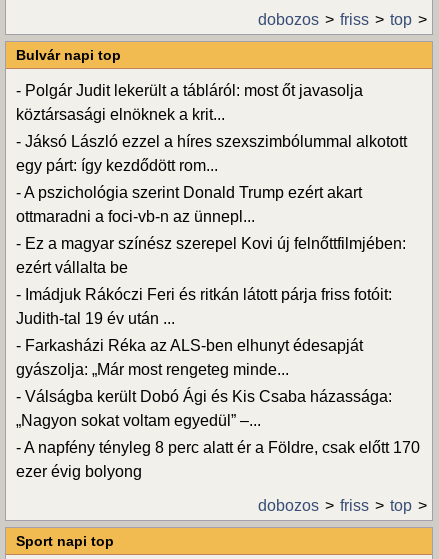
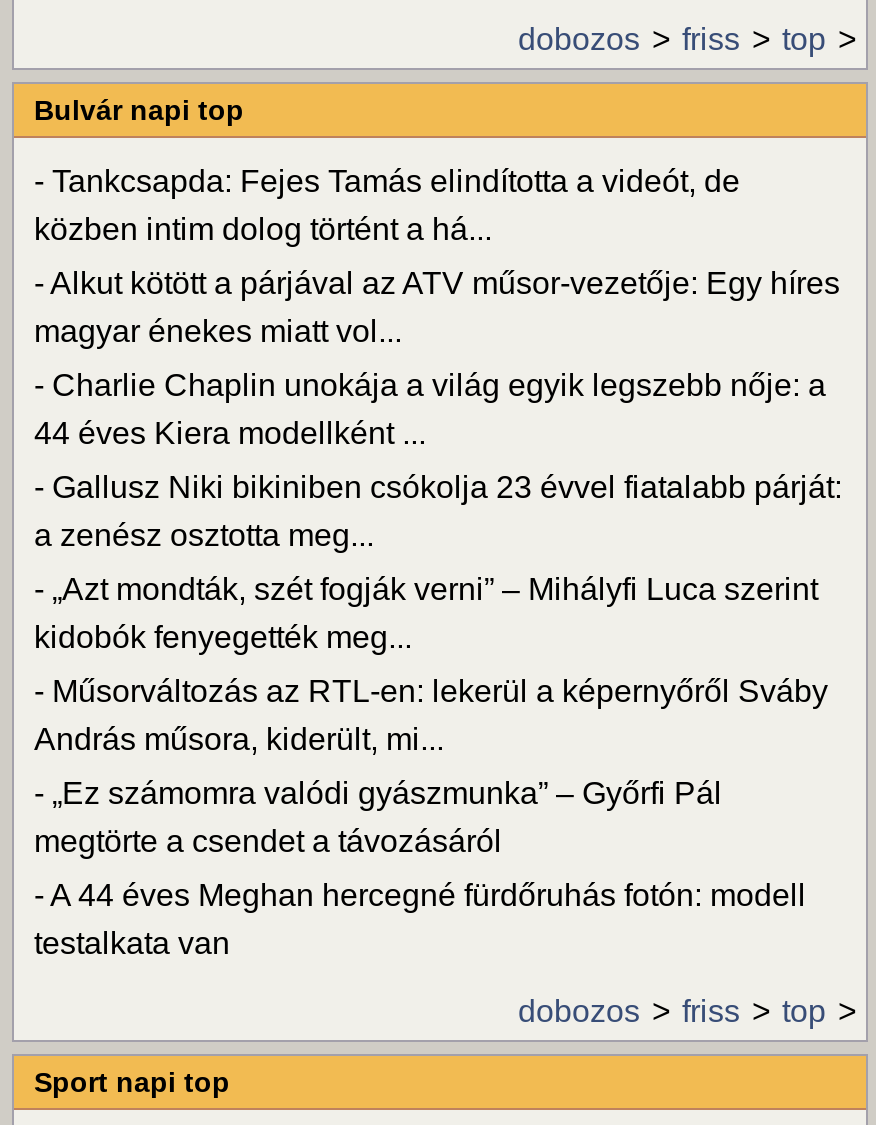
[16,82,363,123] - Polgár Judit lekerült a tábláról: most őt javasolja | köztársasági elnöknek a krit... -> [34,164,740,246] - Tankcsapda: Fejes Tamás elindította a videót, de | közben intim dolog történt a há...
[16,133,407,174] - Jáksó László ezzel a híres szexszimbólummal alkotott | egy párt: így kezdődött rom... -> [34,266,840,348] - Alkut kötött a párjával az ATV műsor-vezetője: Egy híres | magyar énekes miatt vol...
[16,184,362,225] - A pszichológia szerint Donald Trump ezért akart | ottmaradni a foci-vb-n az ünnepl... -> [34,368,826,450] - Charlie Chaplin unokája a világ egyik legszebb nője: a | 44 éves Kiera modellként ...
[16,235,406,276] - Ez a magyar színész szerepel Kovi új felnőttfilmjében: | ezért vállalta be -> [34,470,842,552] - Gallusz Niki bikiniben csókolja 23 évvel fiatalabb párját: | a zenész osztotta meg...
[16,286,392,327] - Imádjuk Rákóczi Feri és ritkán látott párja friss fotóit: | Judith-tal 19 év után ... -> [34,572,818,654] - „Azt mondták, szét fogják verni” – Mihályfi Luca szerint | kidobók fenyegették meg...
[16,337,363,378] - Farkasházi Réka az ALS-ben elhunyt édesapját | gyászolja: „Már most rengeteg minde... -> [34,674,828,756] - Műsorváltozás az RTL-en: lekerül a képernyőről Sváby | András műsora, kiderült, mi...
[16,388,392,429] - Válságba került Dobó Ági és Kis Csaba házassága: | „Nagyon sokat voltam egyedül” –... -> [34,776,722,858] - „Ez számomra valódi gyászmunka” – Győrfi Pál | megtörte a csendet a távozásáról
[16,439,420,480] - A napfény tényleg 8 perc alatt ér a Földre, csak előtt 170 | ezer évig bolyong -> [34,878,806,960] - A 44 éves Meghan hercegné fürdőruhás fotón: modell | testalkata van

